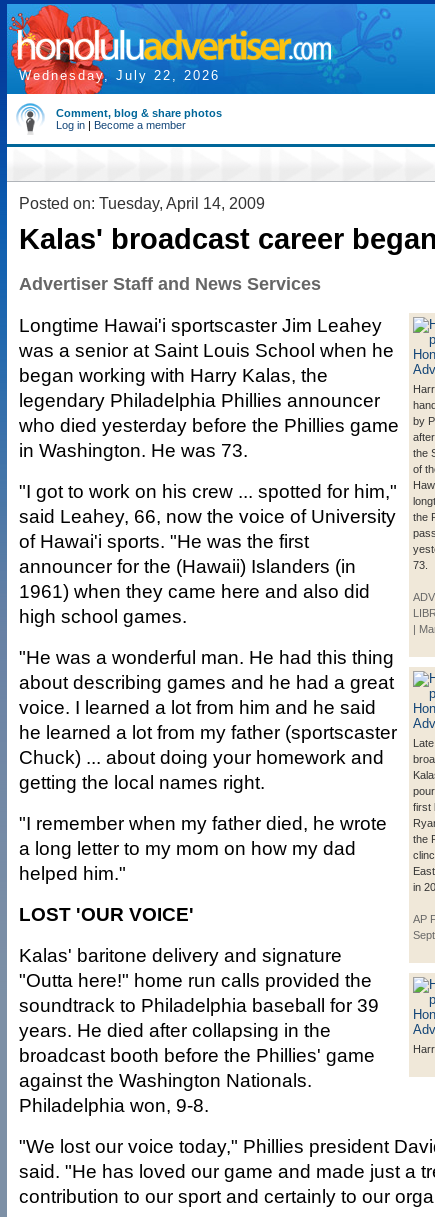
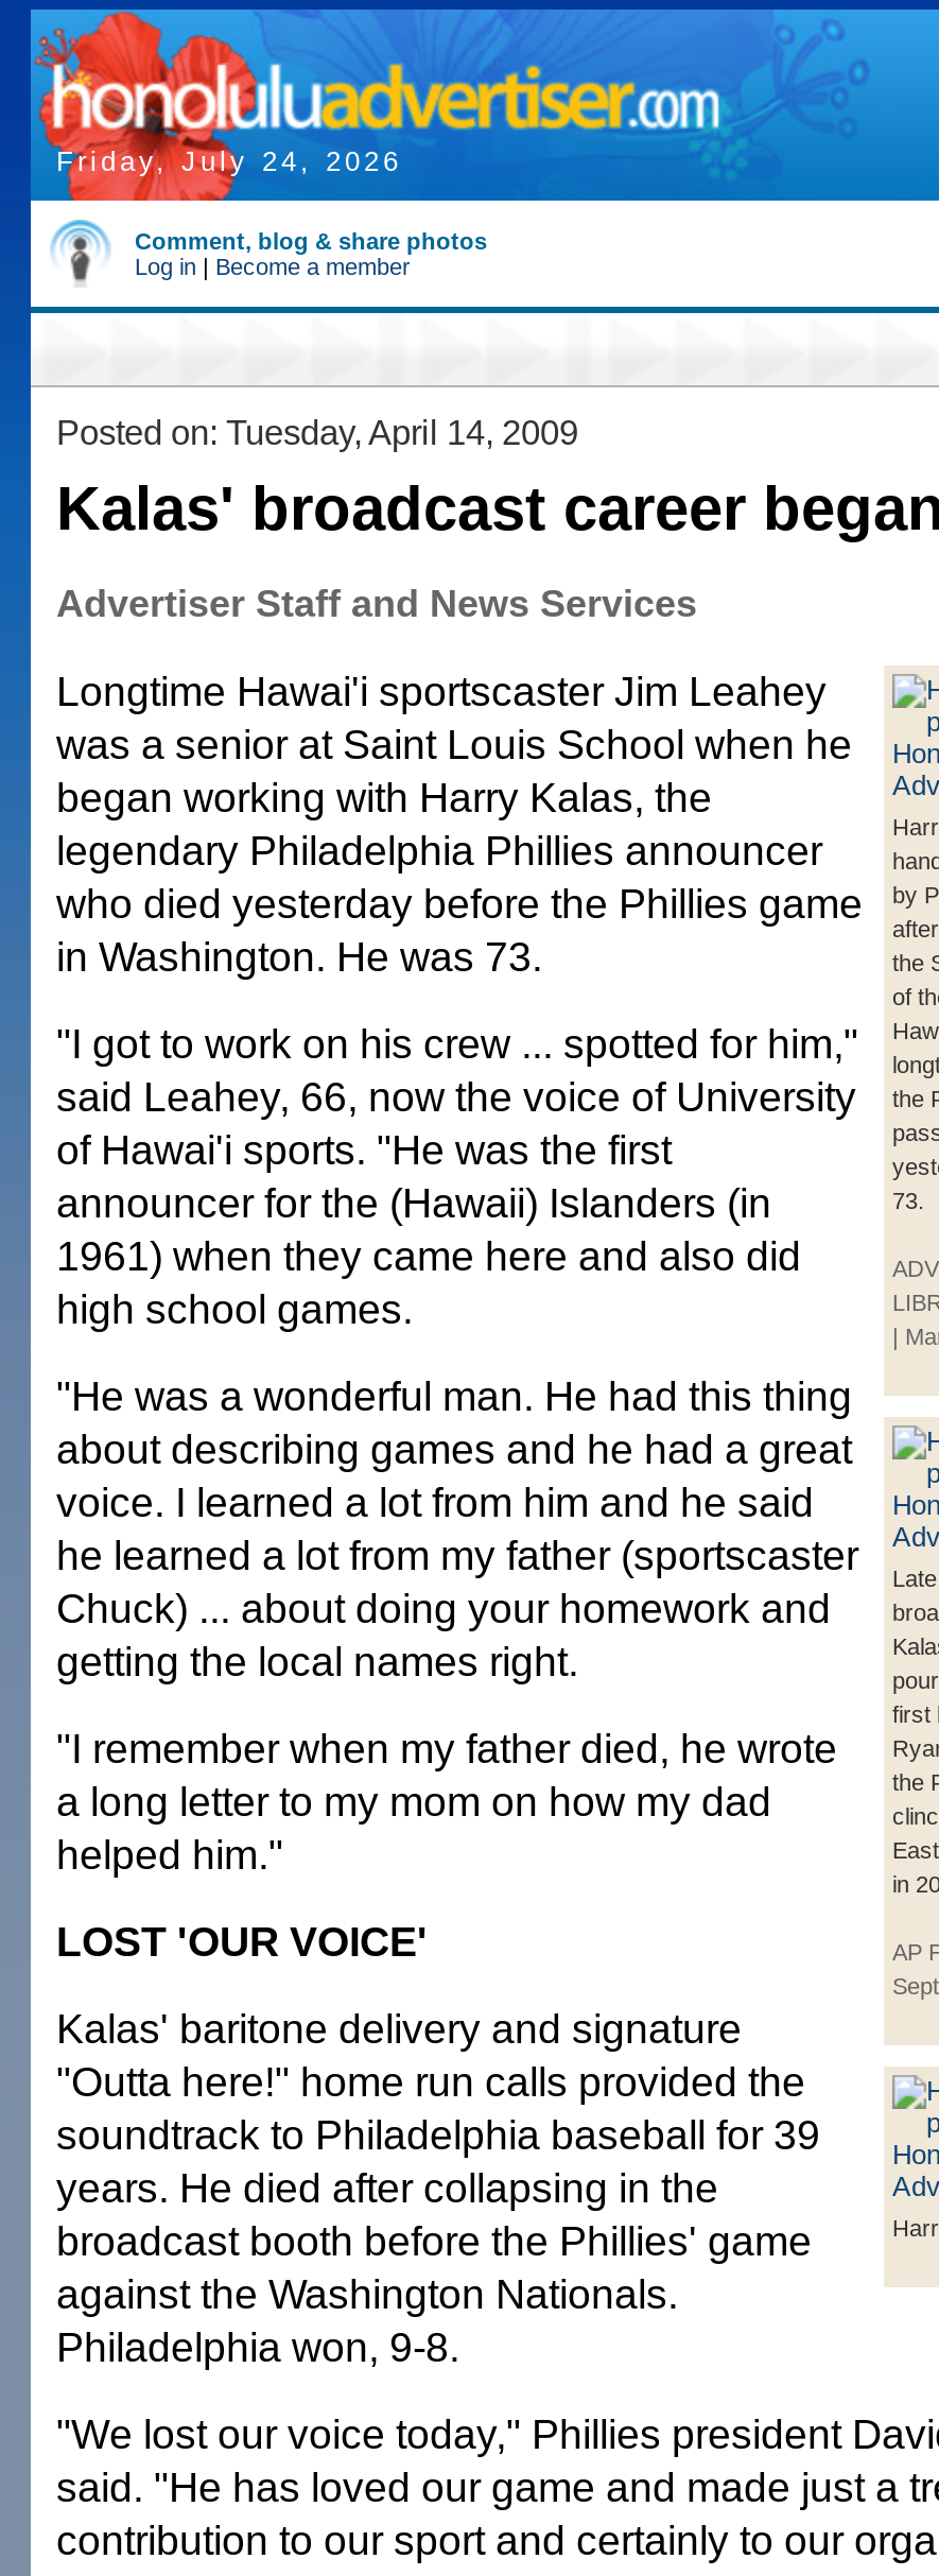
[19,68,220,83] Wednesday, July 22, 2026 -> [56,145,402,177] Friday, July 24, 2026

